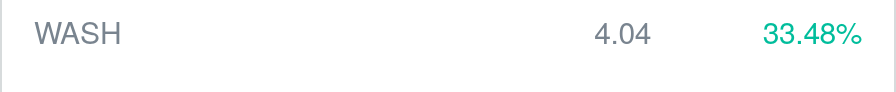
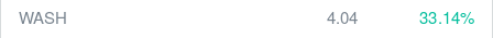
[763,10,862,52] 33.48% -> [420,5,474,28] 33.14%

